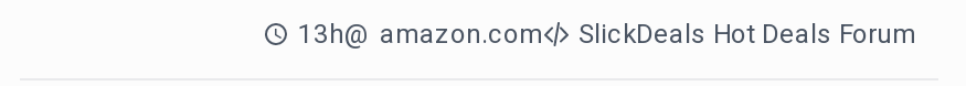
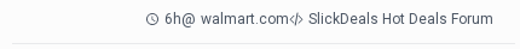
[298,19,916,50] 13h@ amazon.com SlickDeals Hot Deals Forum -> [164,11,493,27] 6h@ walmart.com SlickDeals Hot Deals Forum

